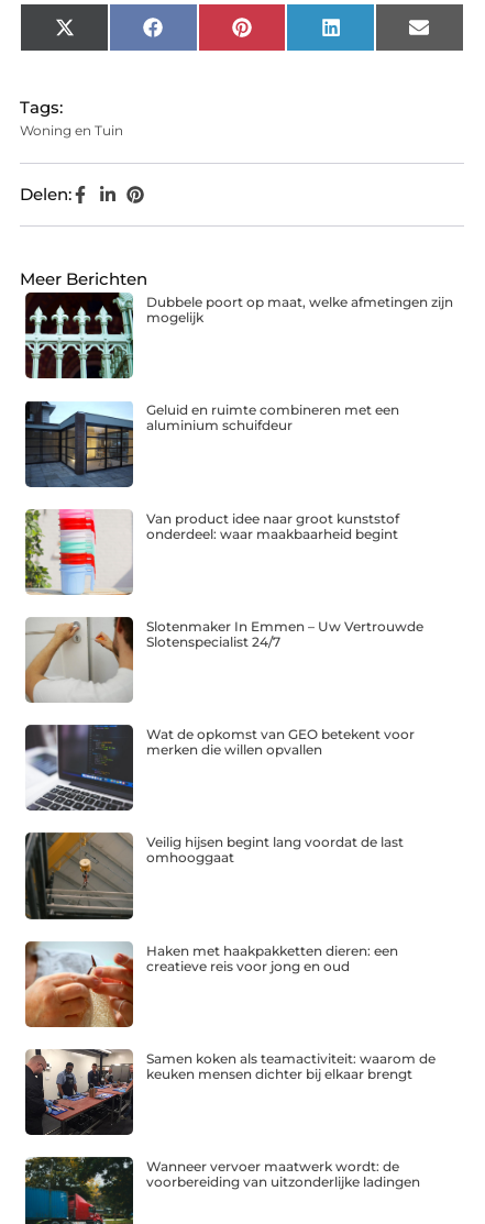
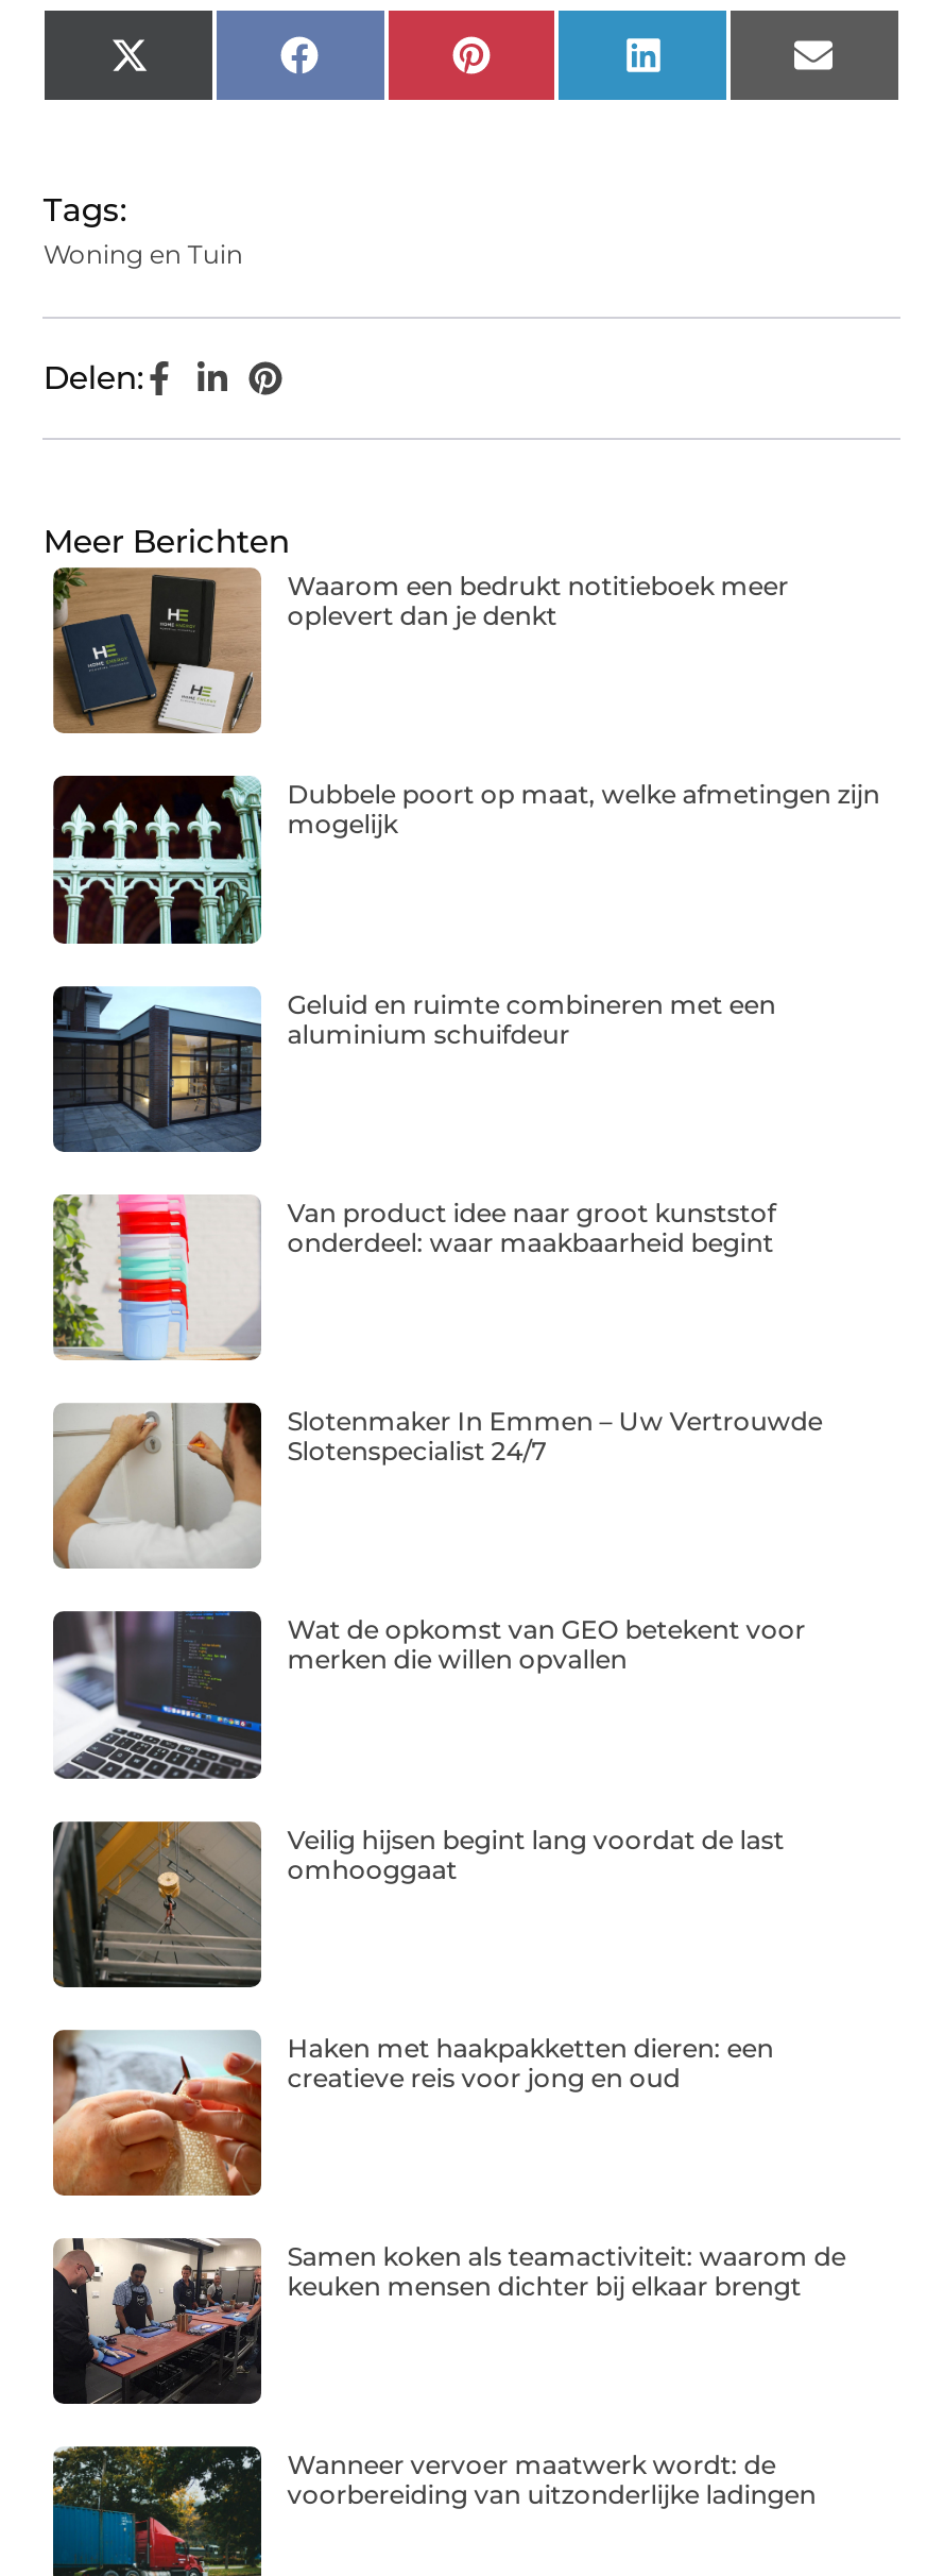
none -> [51,567,788,735] [image] | Waarom een bedrukt notitieboek meer | oplevert dan je denkt

